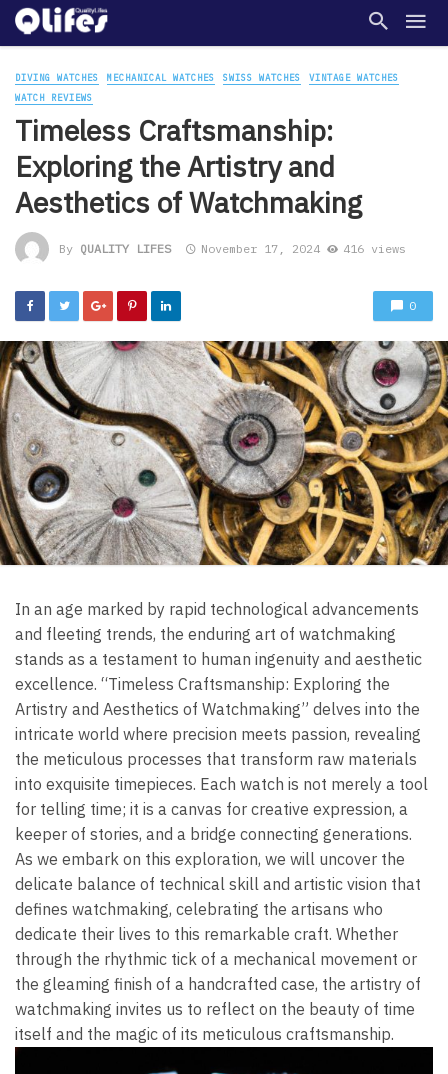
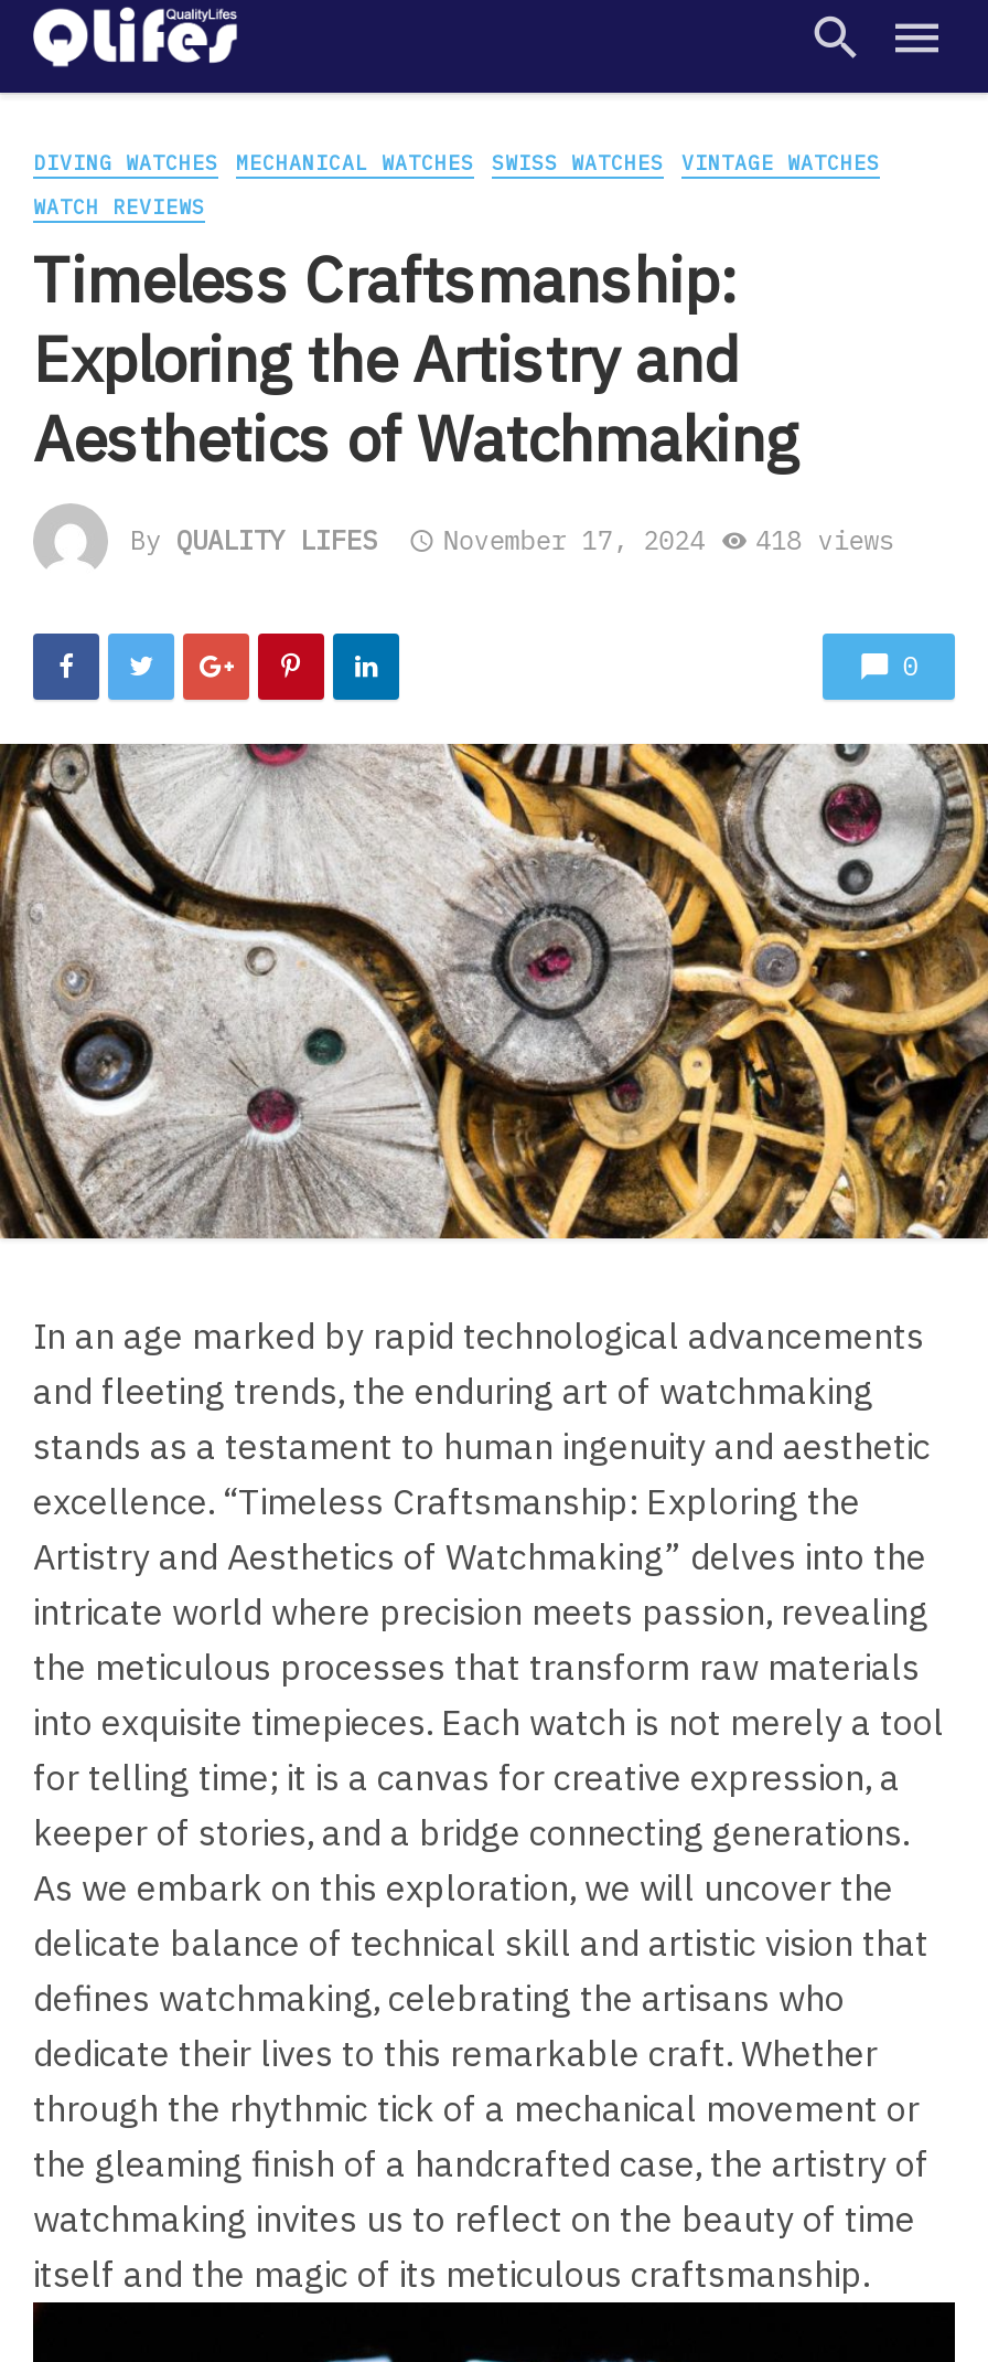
[59,240,406,255] By QUALITY LIFES November 17, 2024 416 views -> [130,522,894,555] By QUALITY LIFES November 17, 2024 418 views

